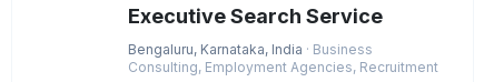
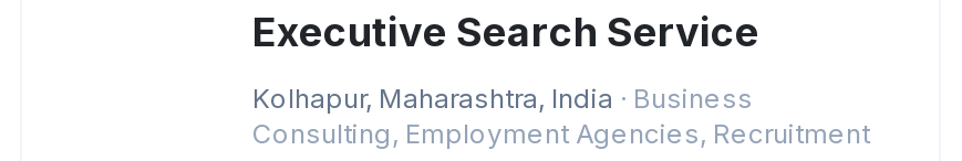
[128,41,373,58] Bengaluru, Karnataka, India · Business -> [252,82,753,115] Kolhapur, Maharashtra, India · Business

